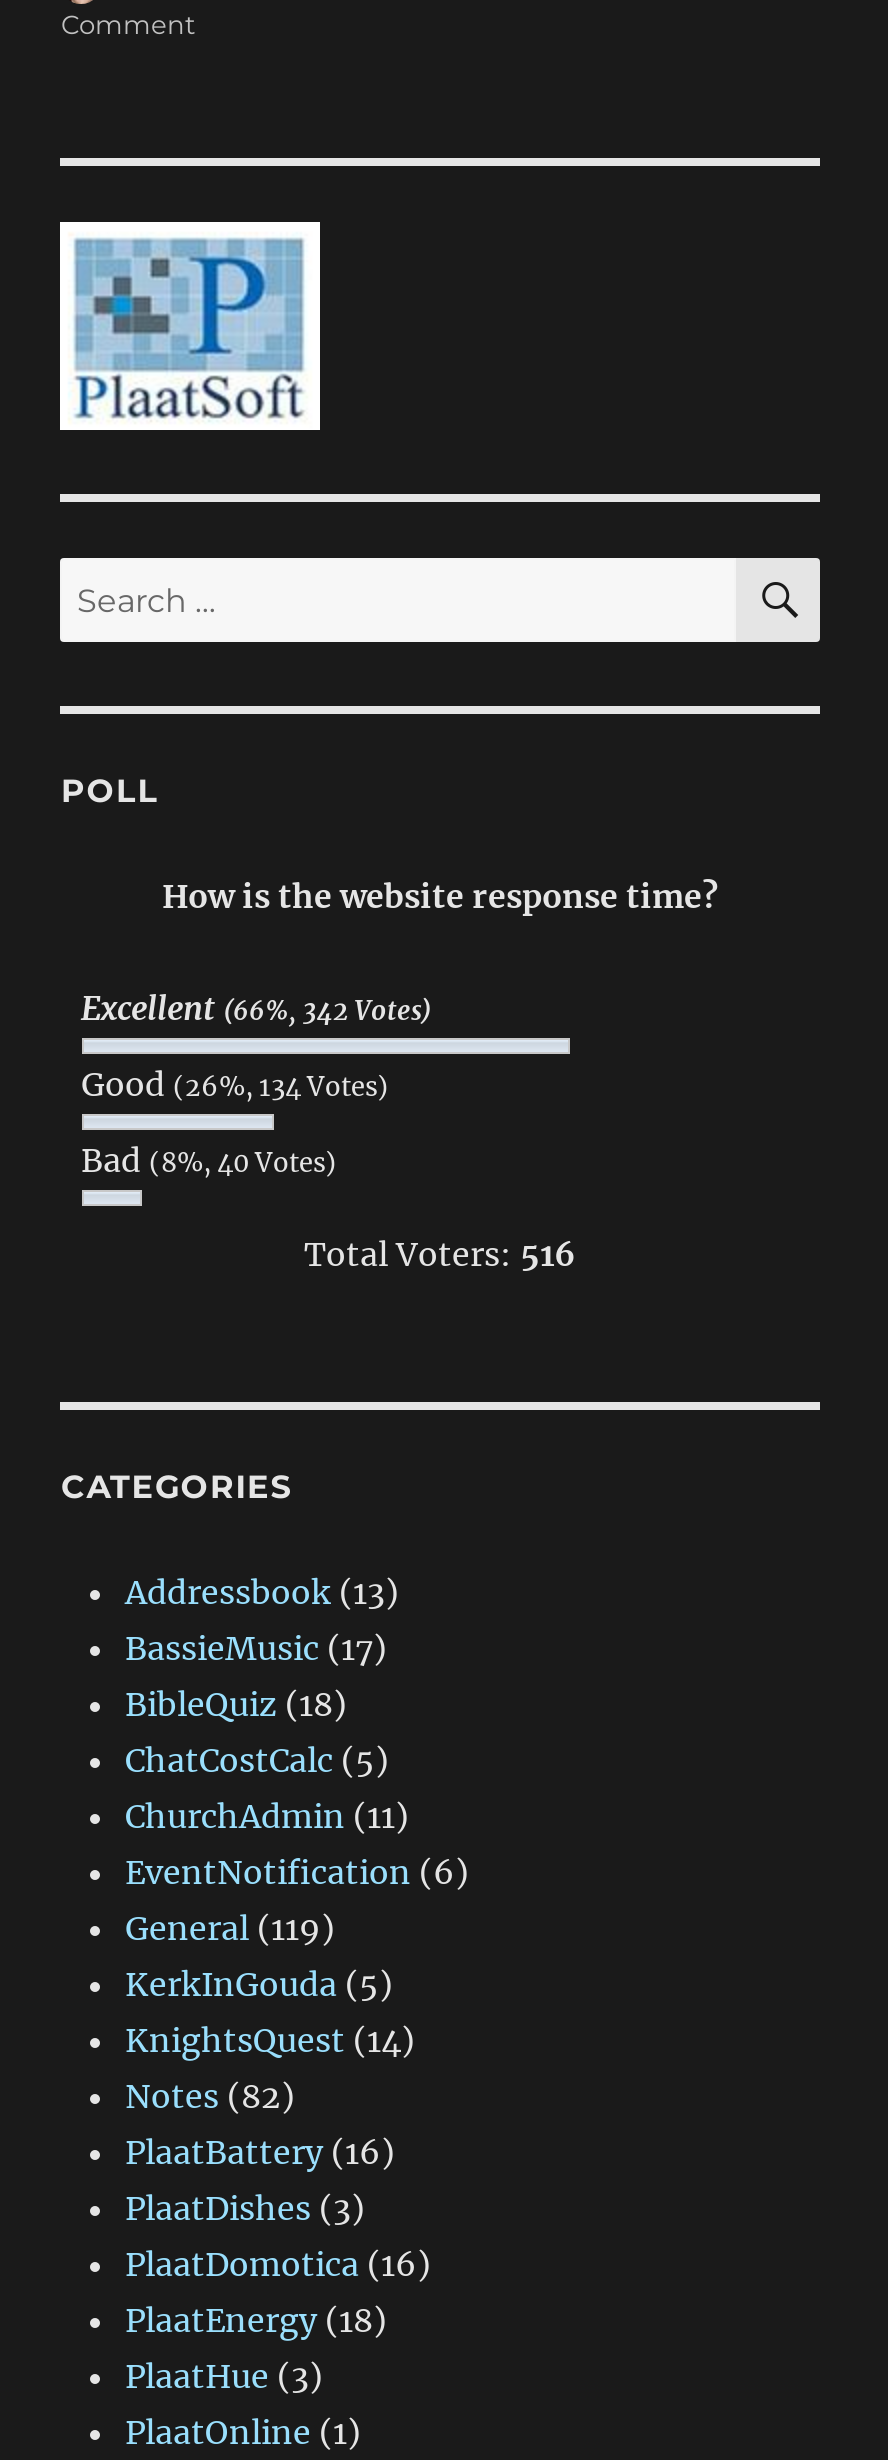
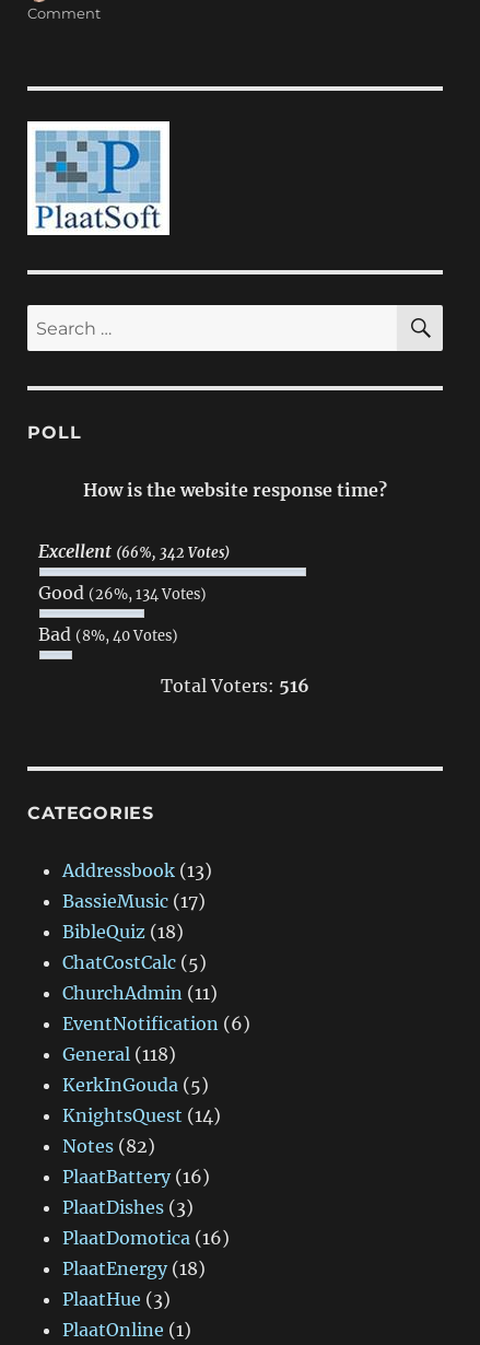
[125,1907,335,1947] General (119) -> [63,1043,177,1065] General (118)

